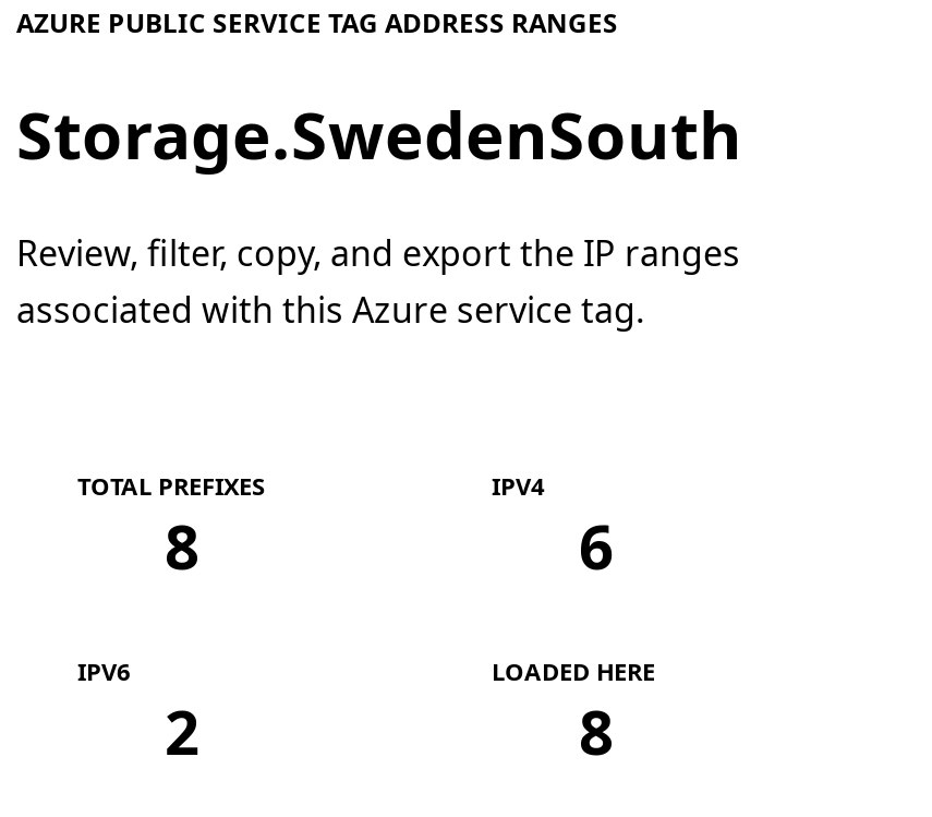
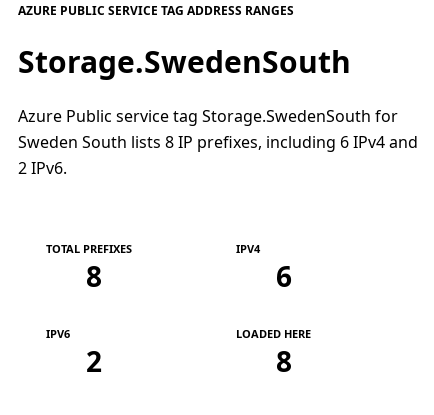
[16,229,740,333] Review, filter, copy, and export the IP ranges | associated with this Azure service tag. -> [18,105,418,179] Azure Public service tag Storage.SwedenSouth for | Sweden South lists 8 IP prefixes, including 6 IPv4 and | 2 IPv6.

